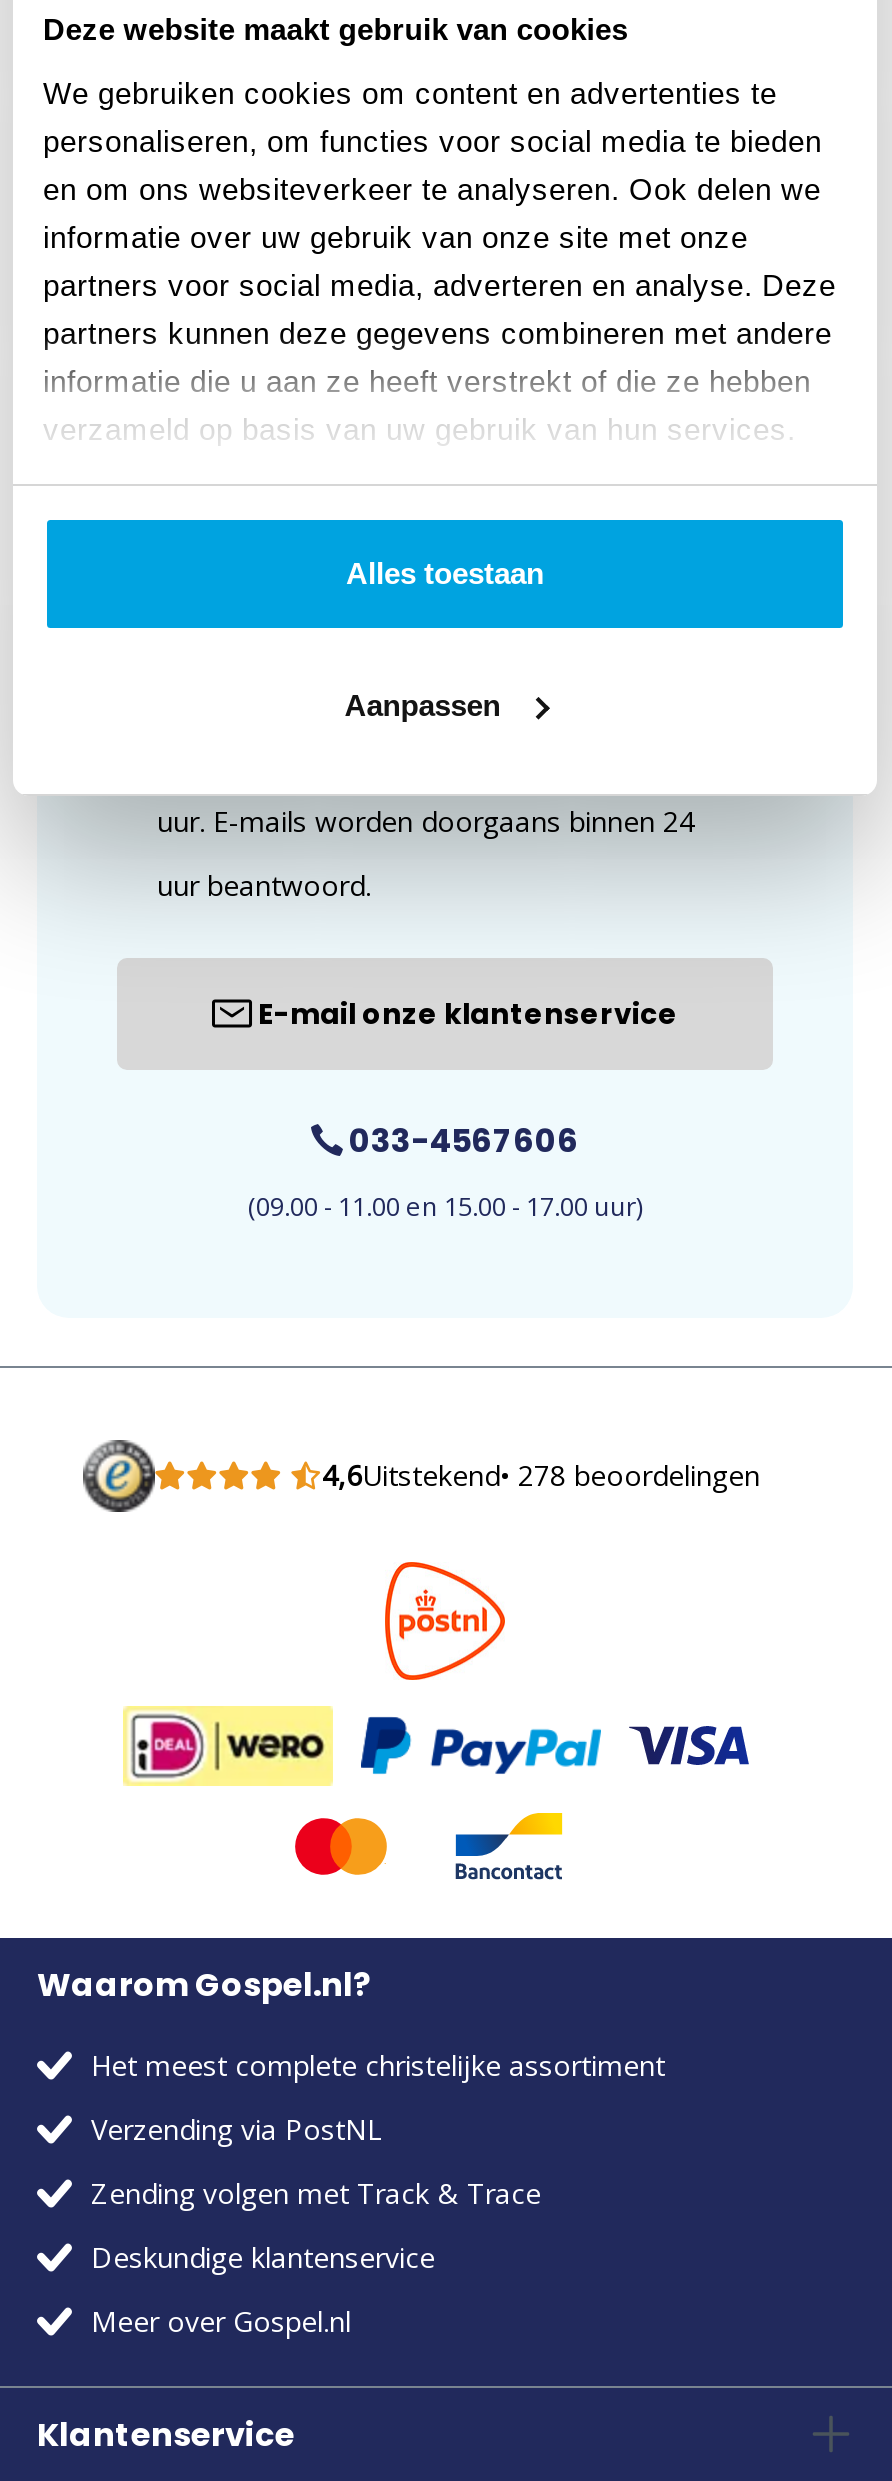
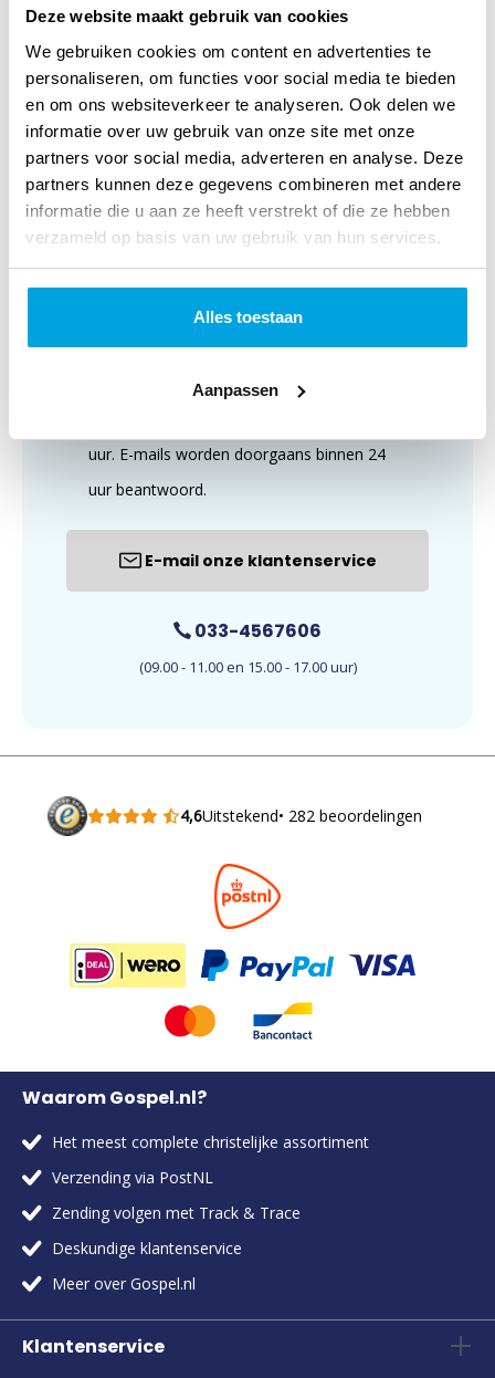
[322,1456,760,1494] 4,6Uitstekend • 278 beoordelingen -> [180,805,422,826] 4,6Uitstekend • 282 beoordelingen

